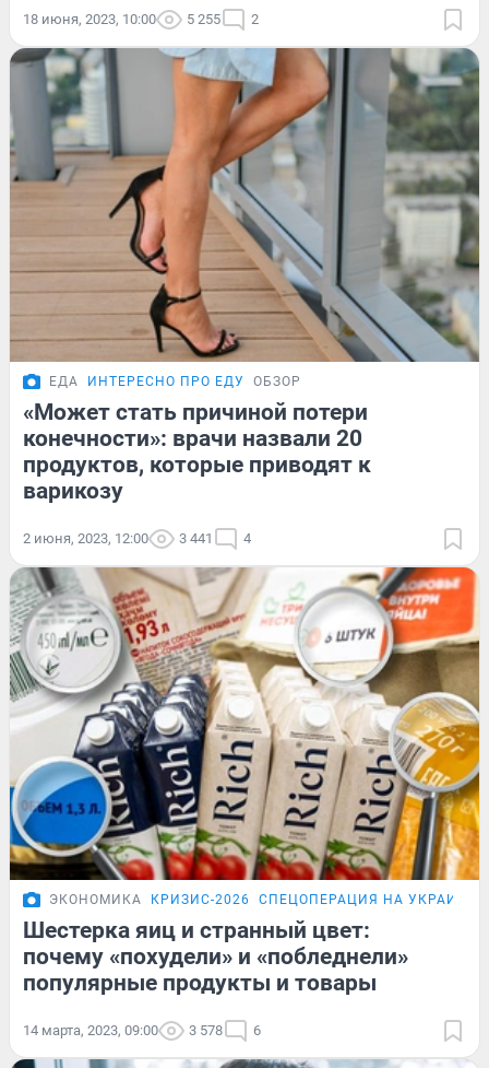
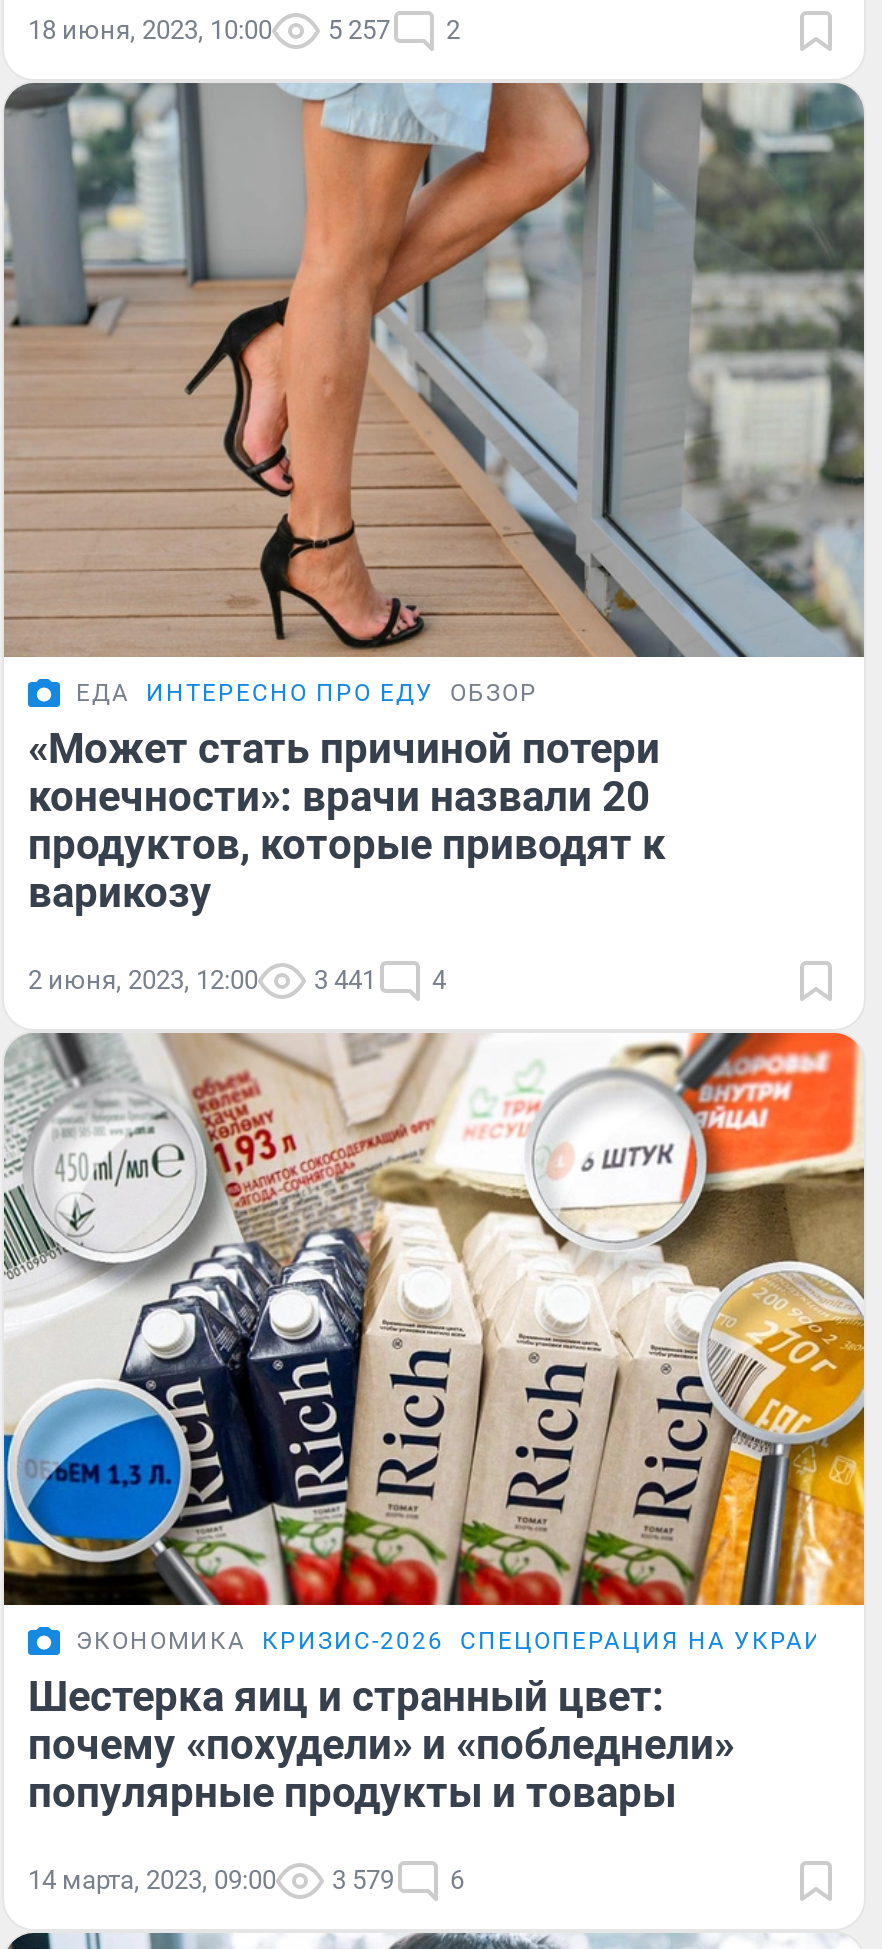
[23,11,259,27] 18 июня, 2023, 10:00 5 255 2 -> [28,15,460,45] 18 июня, 2023, 10:00 5 257 2
[23,1022,261,1039] 14 марта, 2023, 09:00 3 578 6 -> [28,1865,464,1895] 14 марта, 2023, 09:00 3 579 6

